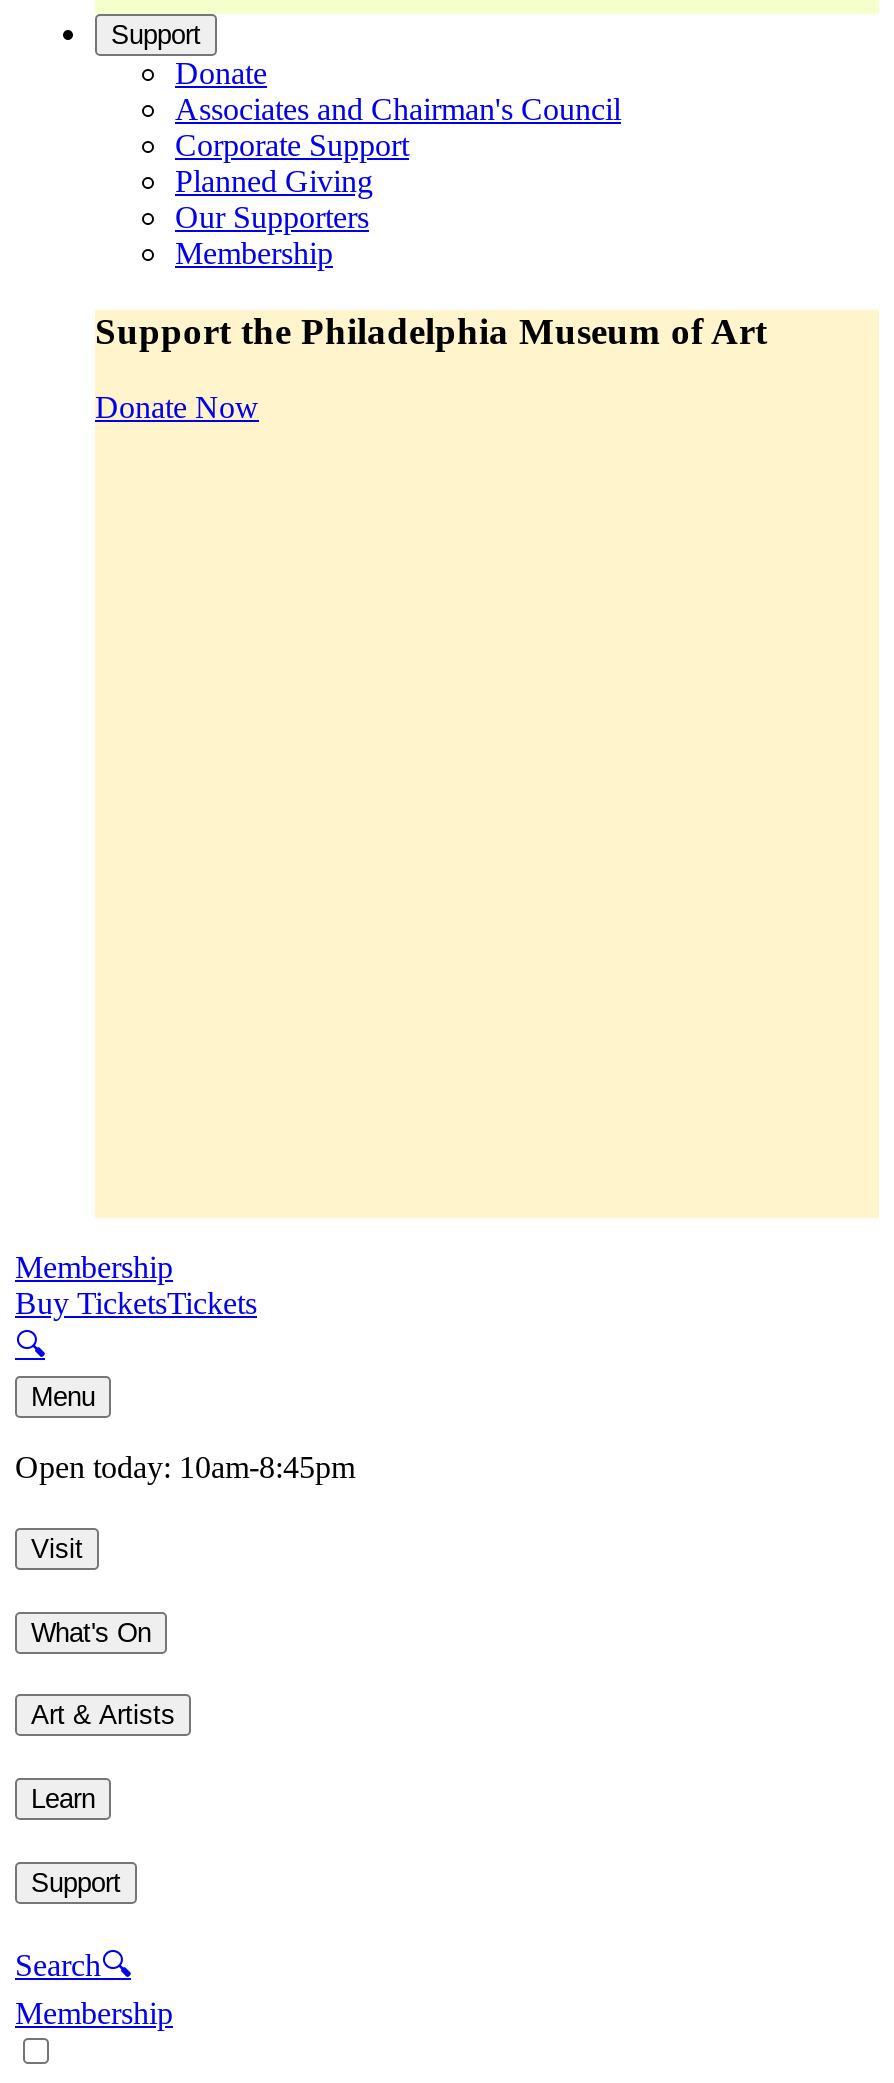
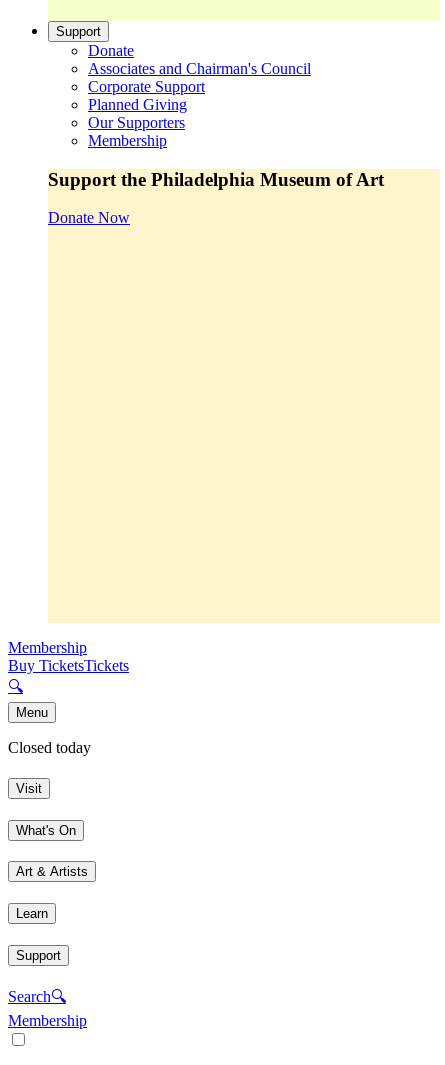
[15,1451,355,1485] Open today: 10am-8:45pm -> [8,739,91,756] Closed today

